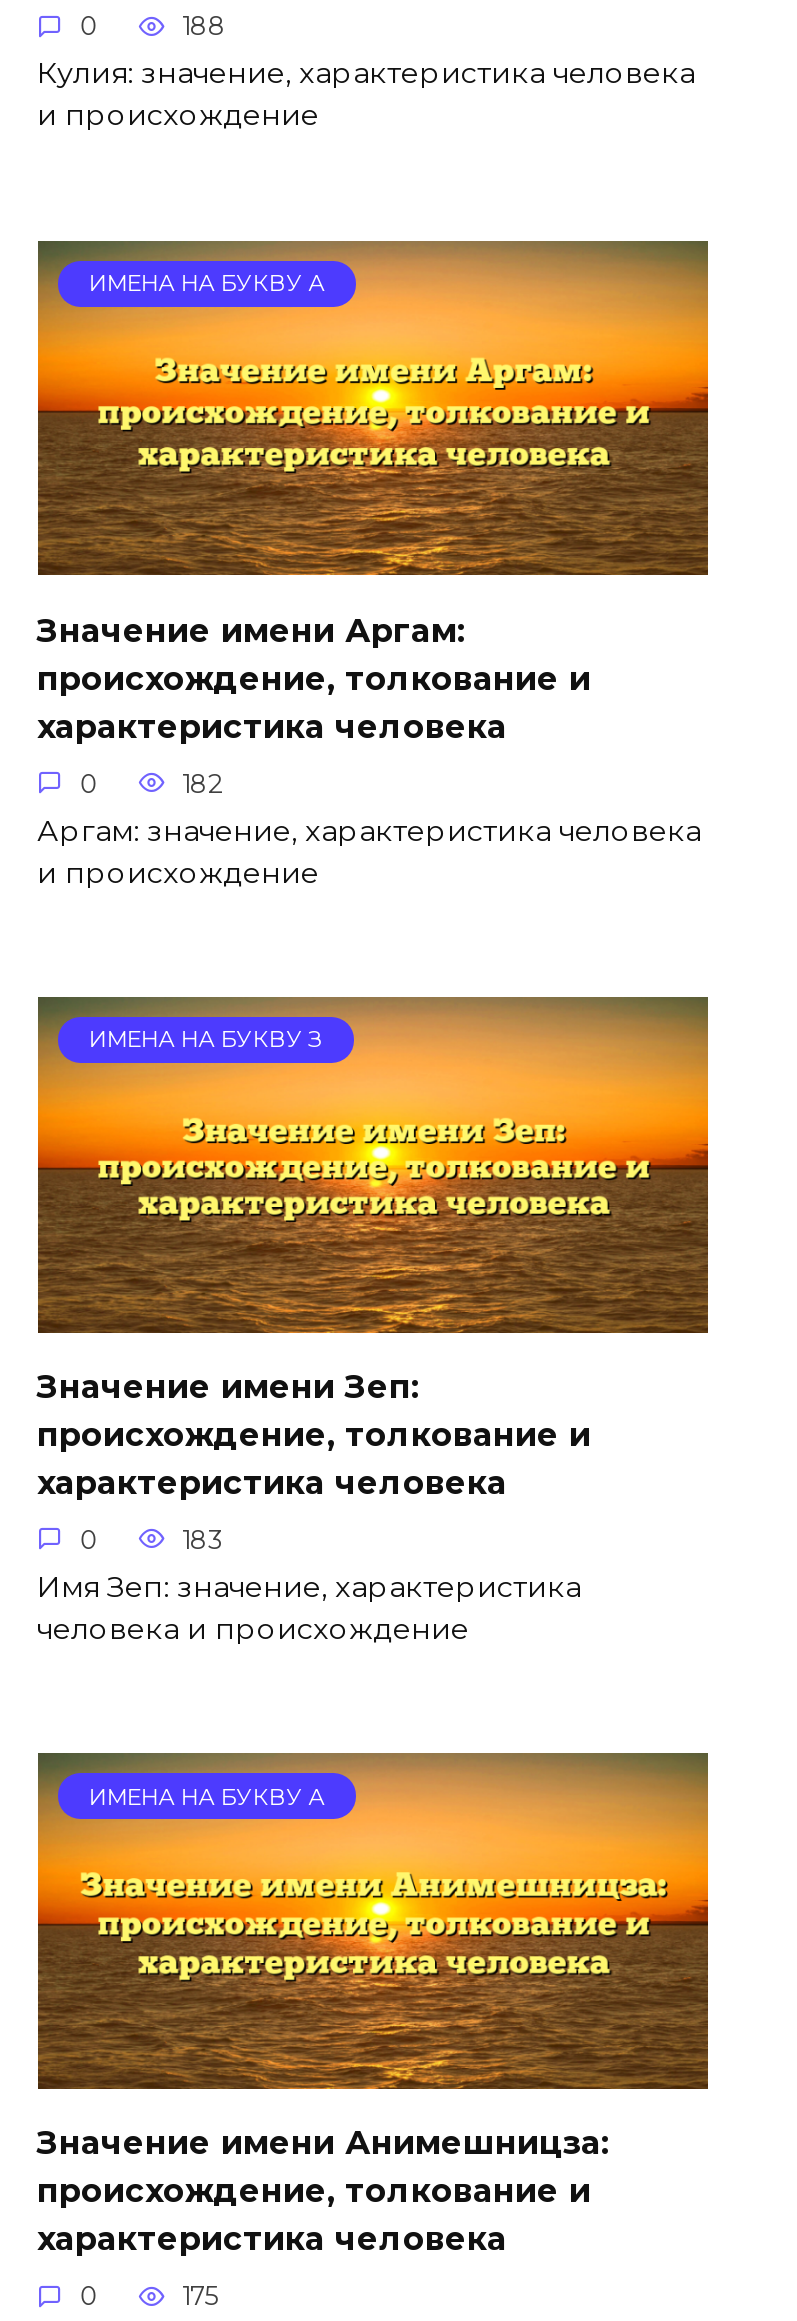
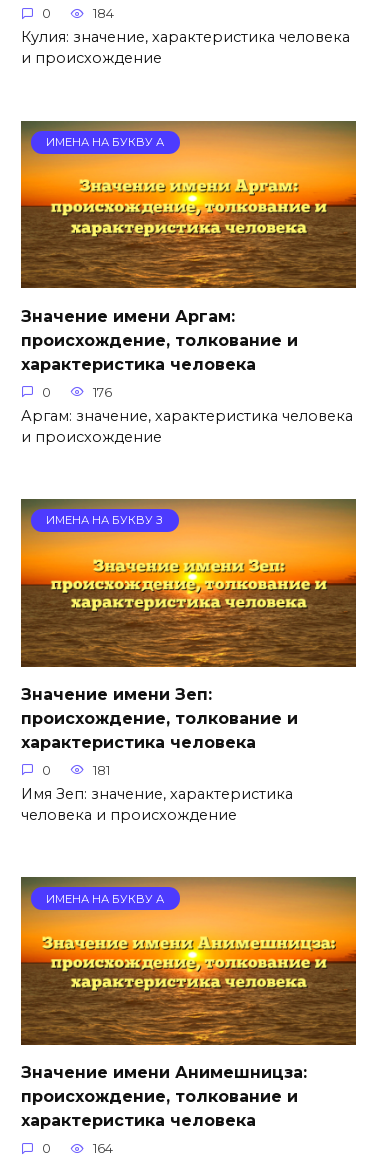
[182,12,226,42] 188 -> [93,6,114,21] 184
[182,768,222,798] 182 -> [93,385,112,400] 176
[182,1525,224,1555] 183 -> [93,763,110,778] 181
[182,2281,218,2311] 175 -> [93,1141,113,1156] 164

